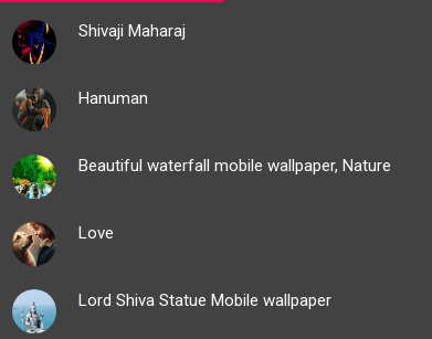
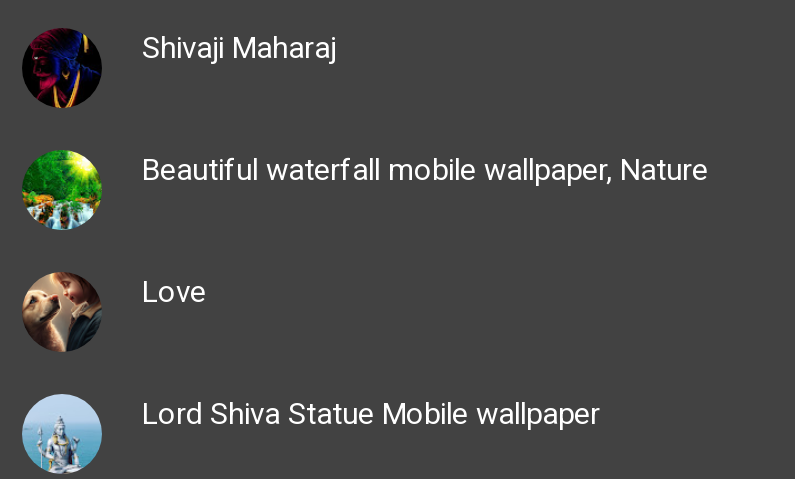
[13,87,148,131] [image] | Hanuman -> none

